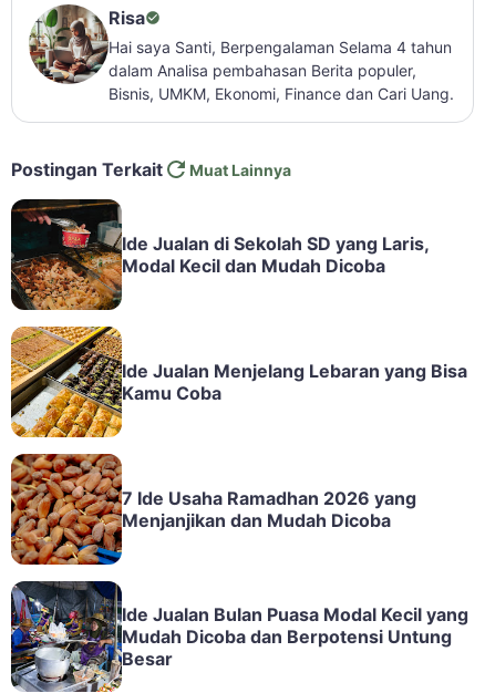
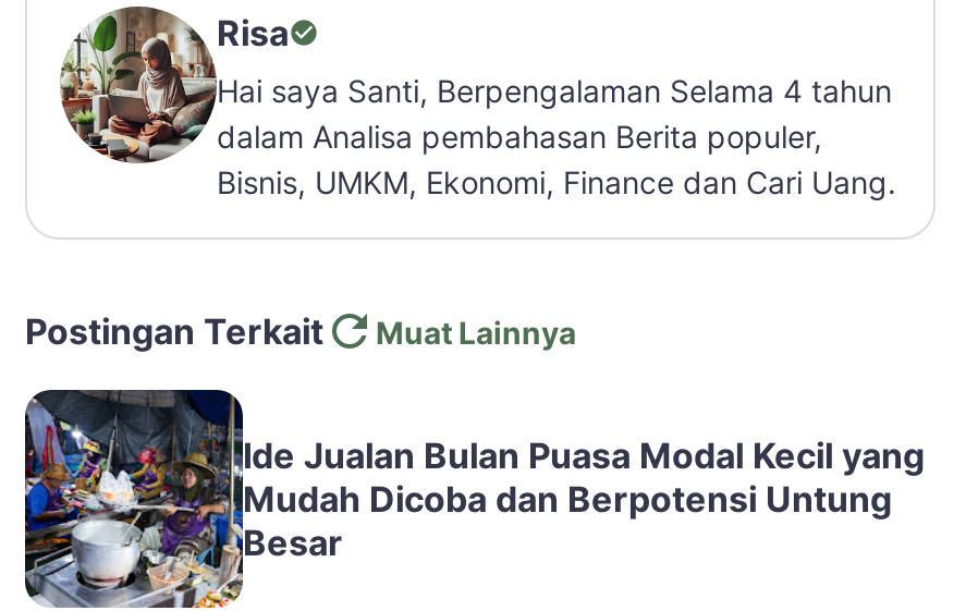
[10,199,430,311] [image] | Ide Jualan di Sekolah SD yang Laris, | Modal Kecil dan Mudah Dicoba -> none
[10,325,467,438] [image] | Ide Jualan Menjelang Lebaran yang Bisa | Kamu Coba -> none
[10,453,416,566] [image] | 7 Ide Usaha Ramadhan 2026 yang | Menjanjikan dan Mudah Dicoba -> none

